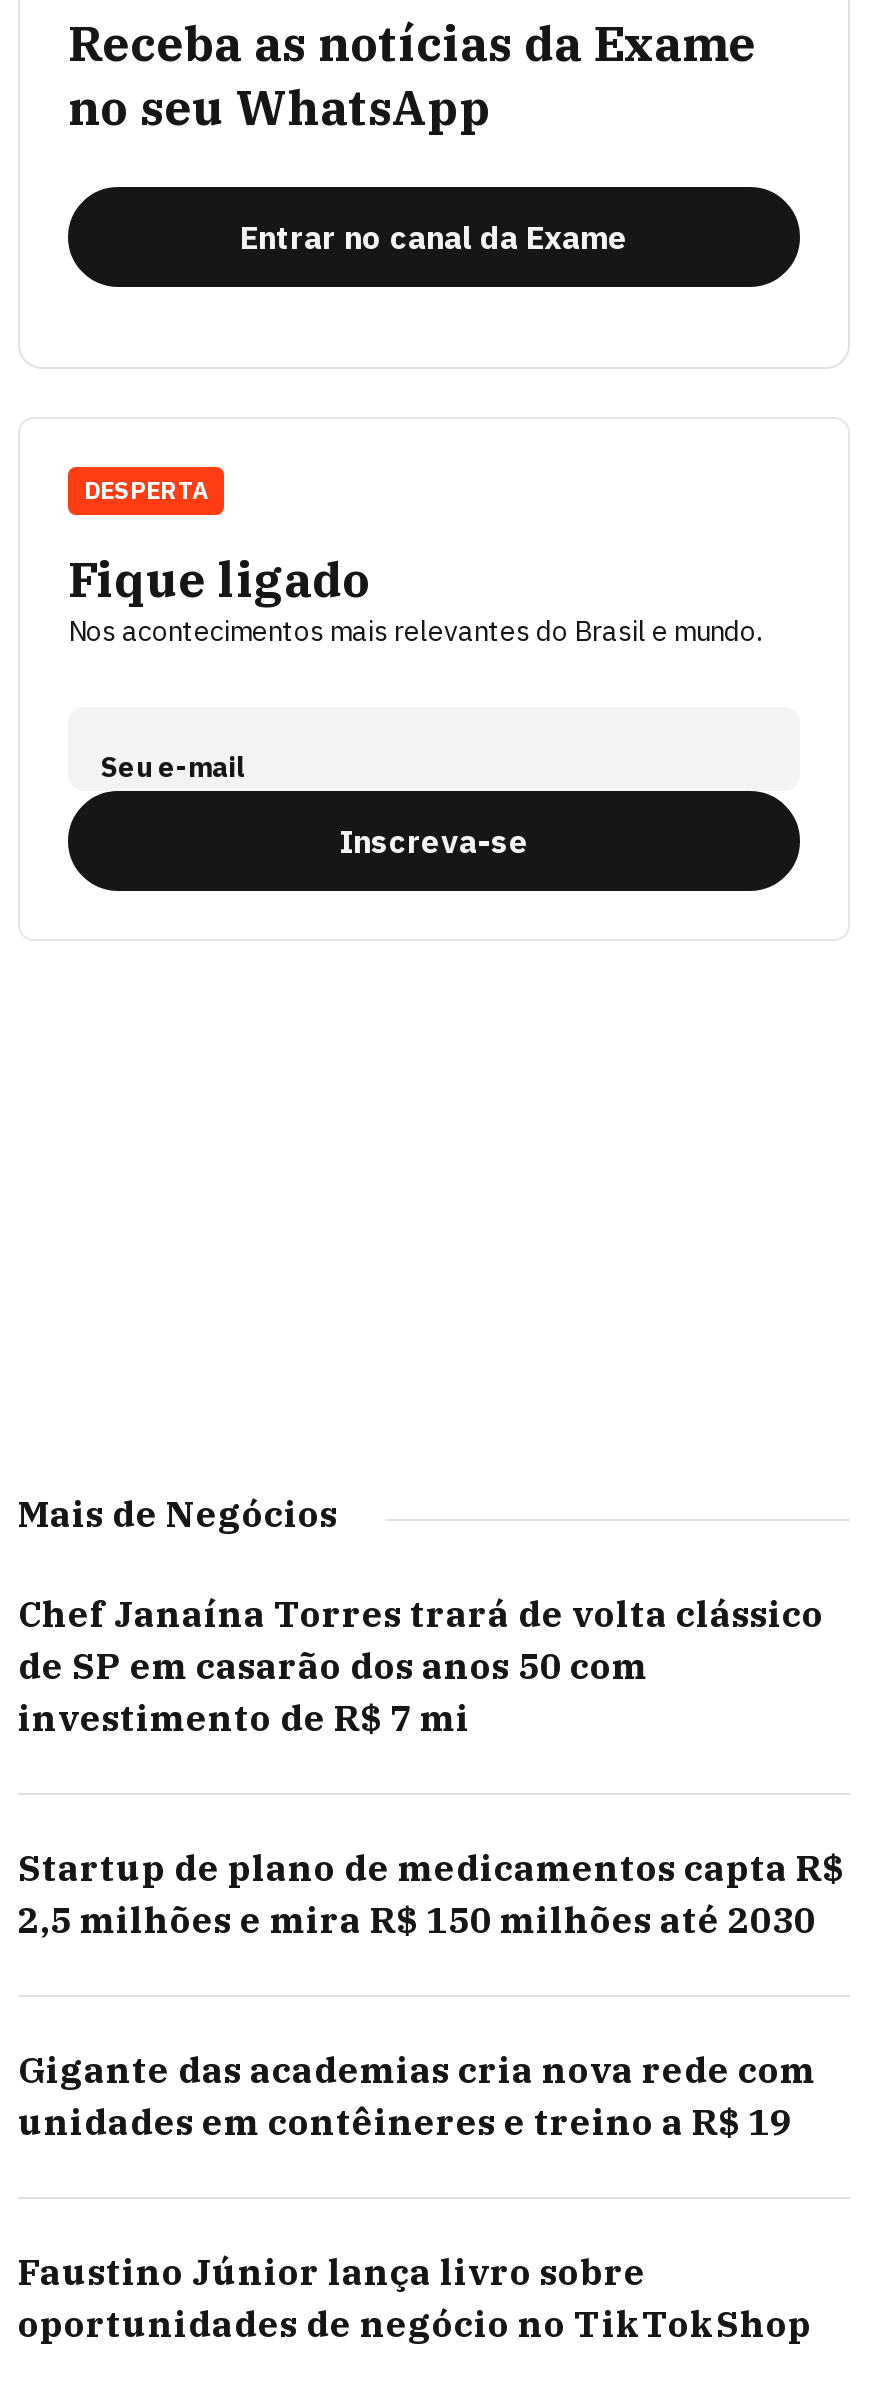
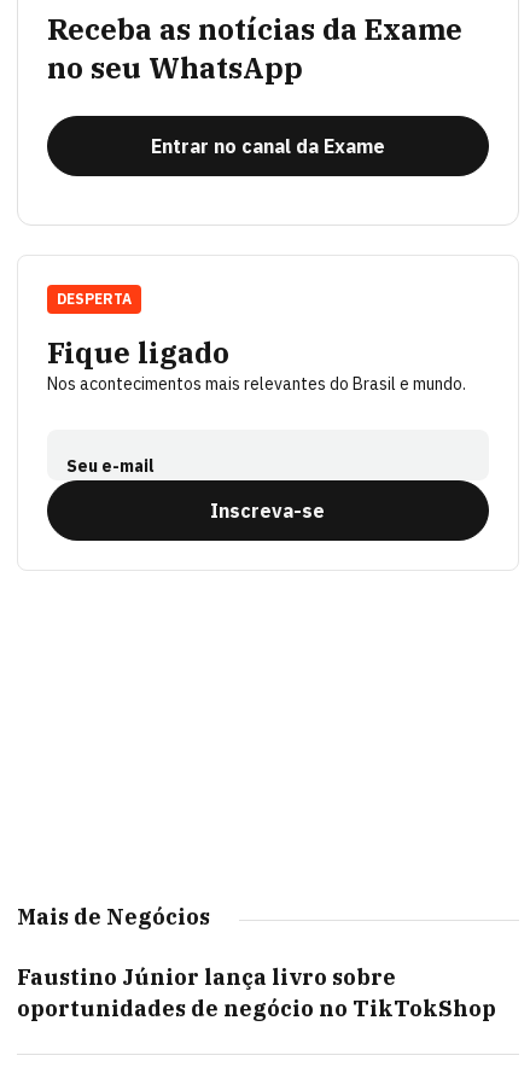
[18,1591,844,2145] Chef Janaína Torres trará de volta clássico | de SP em casarão dos anos 50 com | investimento de R$ 7 mi | Startup de plano de medicamentos capta R$ | 2,5 milhões e mira R$ 150 milhões até 2030 | Gigante das academias cria nova rede com | unidades em contêineres e treino a R$ 19 -> none

